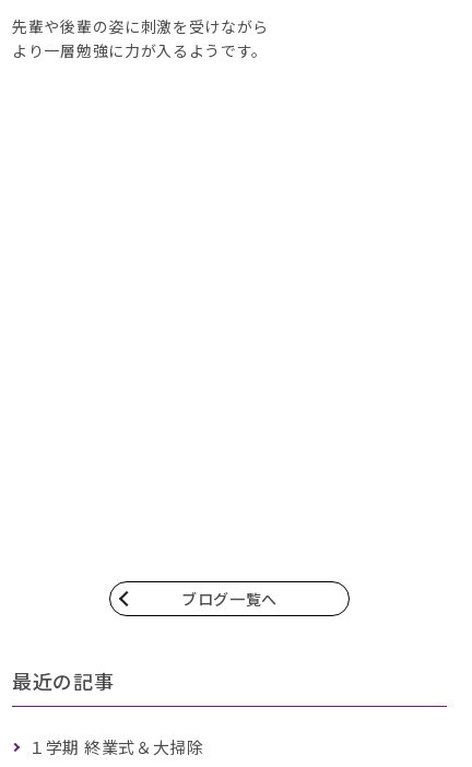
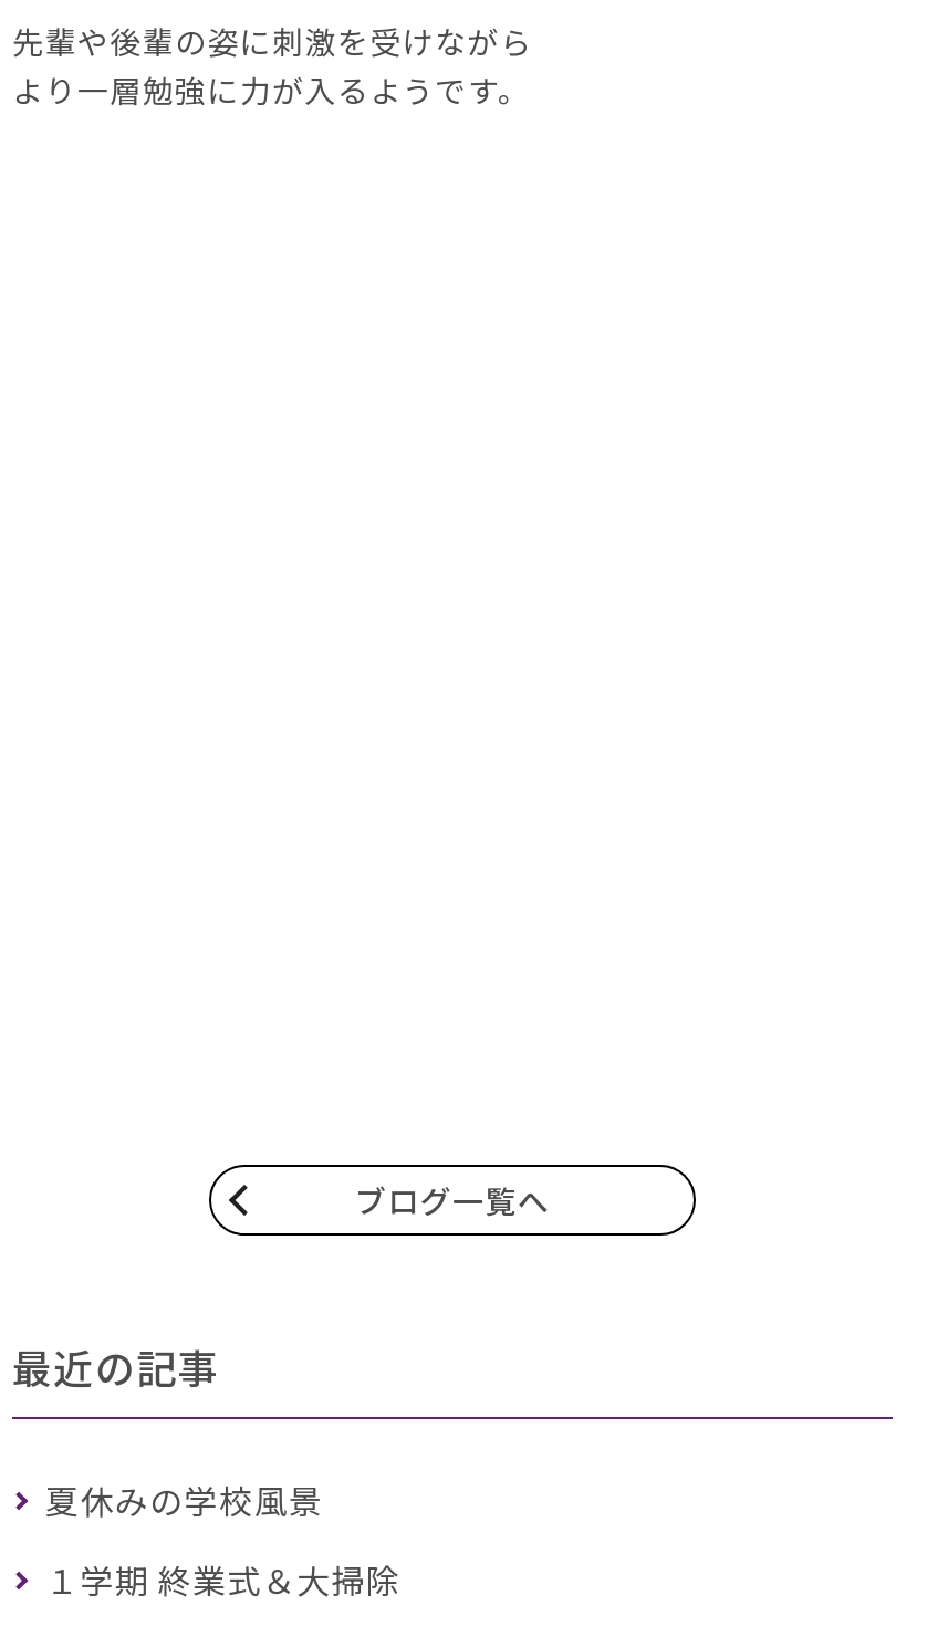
none -> [45,1476,323,1522] 夏休みの学校風景

